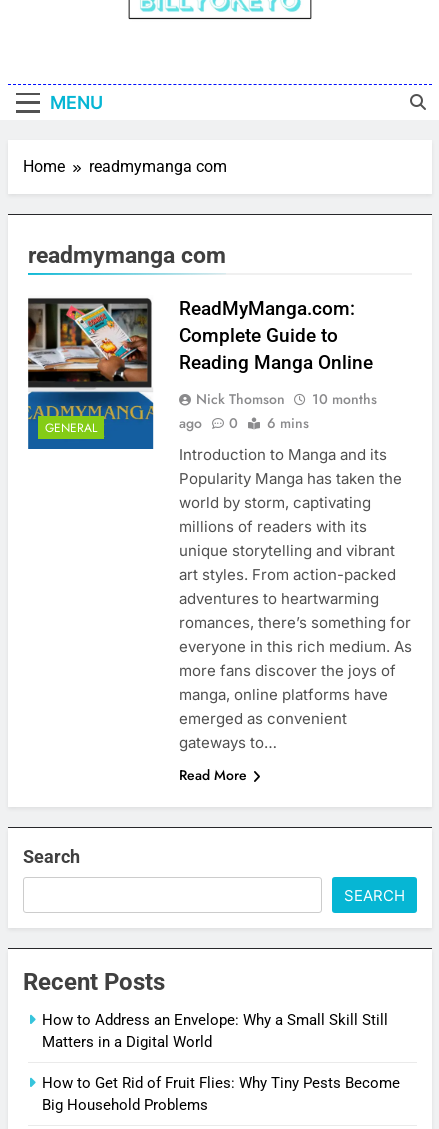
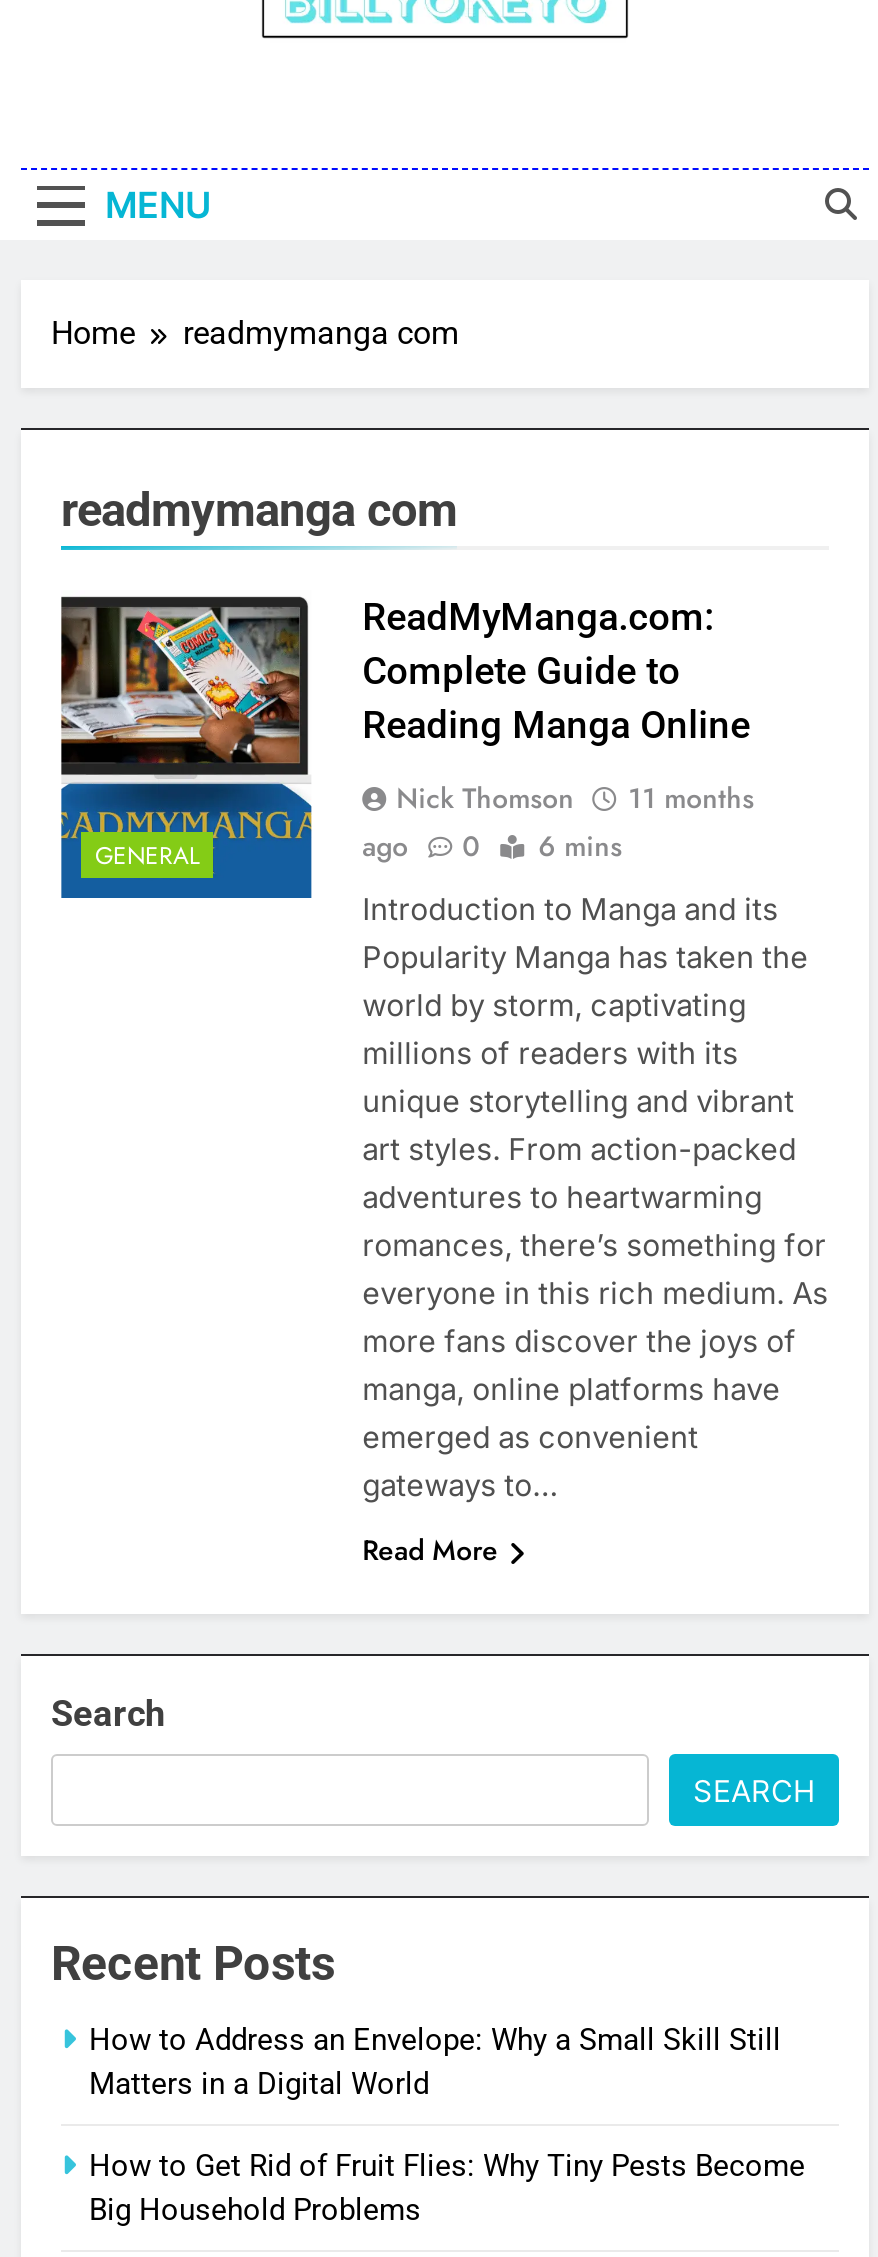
[196,389,377,409] Nick Thomson 10 months -> [396,779,754,819] Nick Thomson 11 months

